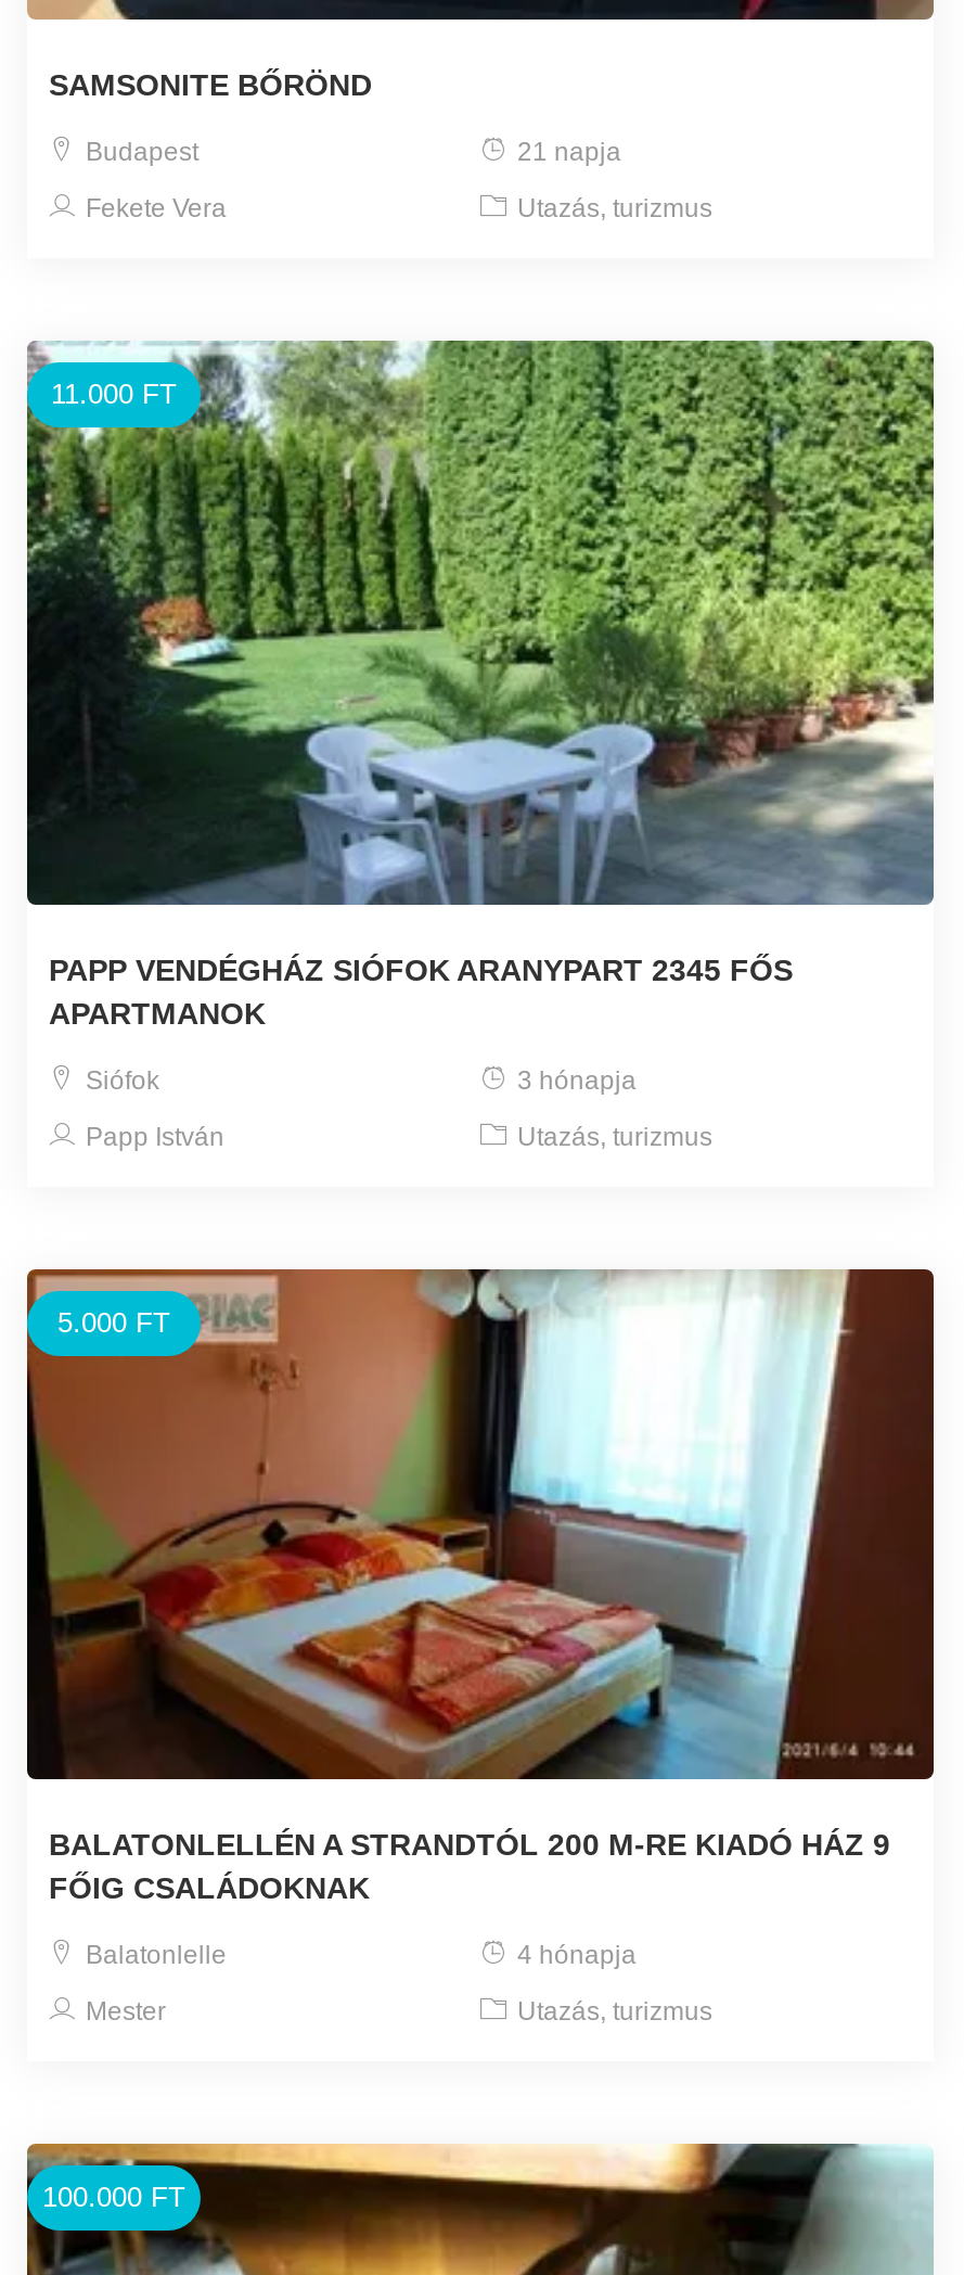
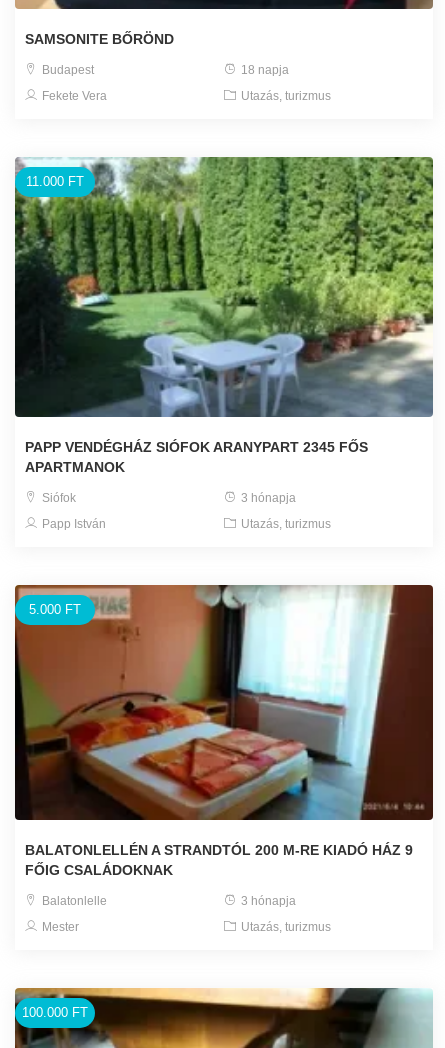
[511,137,621,167] 21 napja -> [238,63,289,77] 18 napja
[511,1941,637,1971] 4 hónapja -> [238,894,296,908] 3 hónapja

